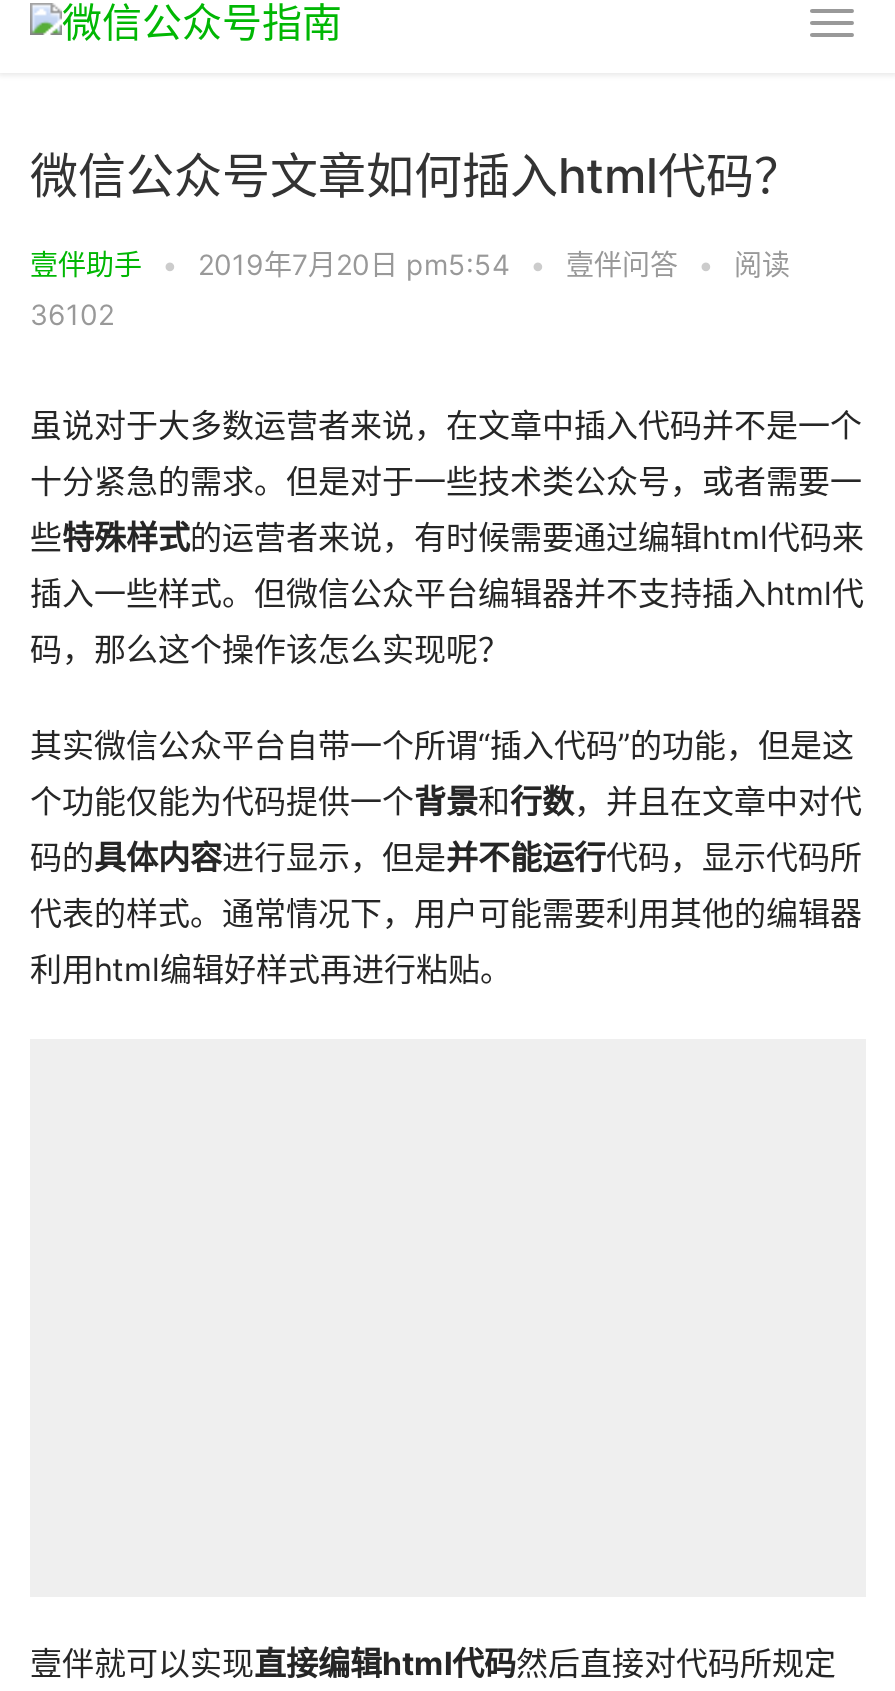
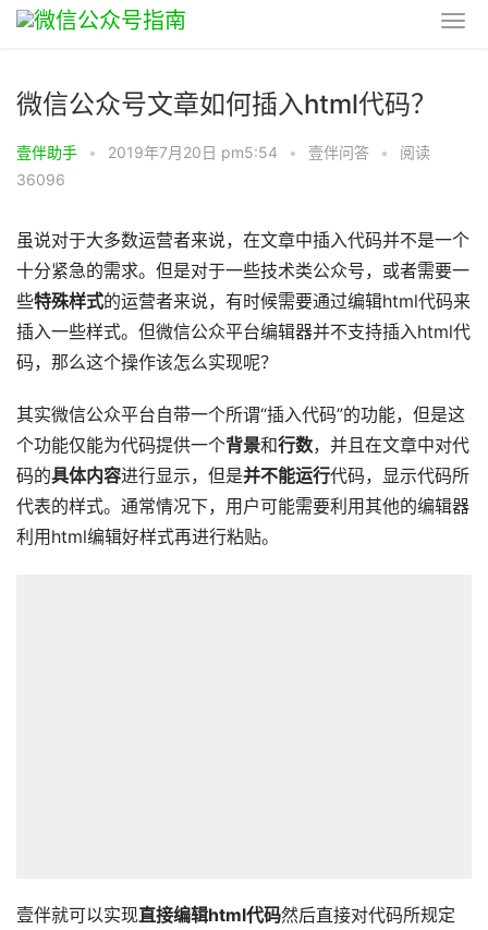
[30,297,114,331] 36102 -> [16,170,65,189] 36096

